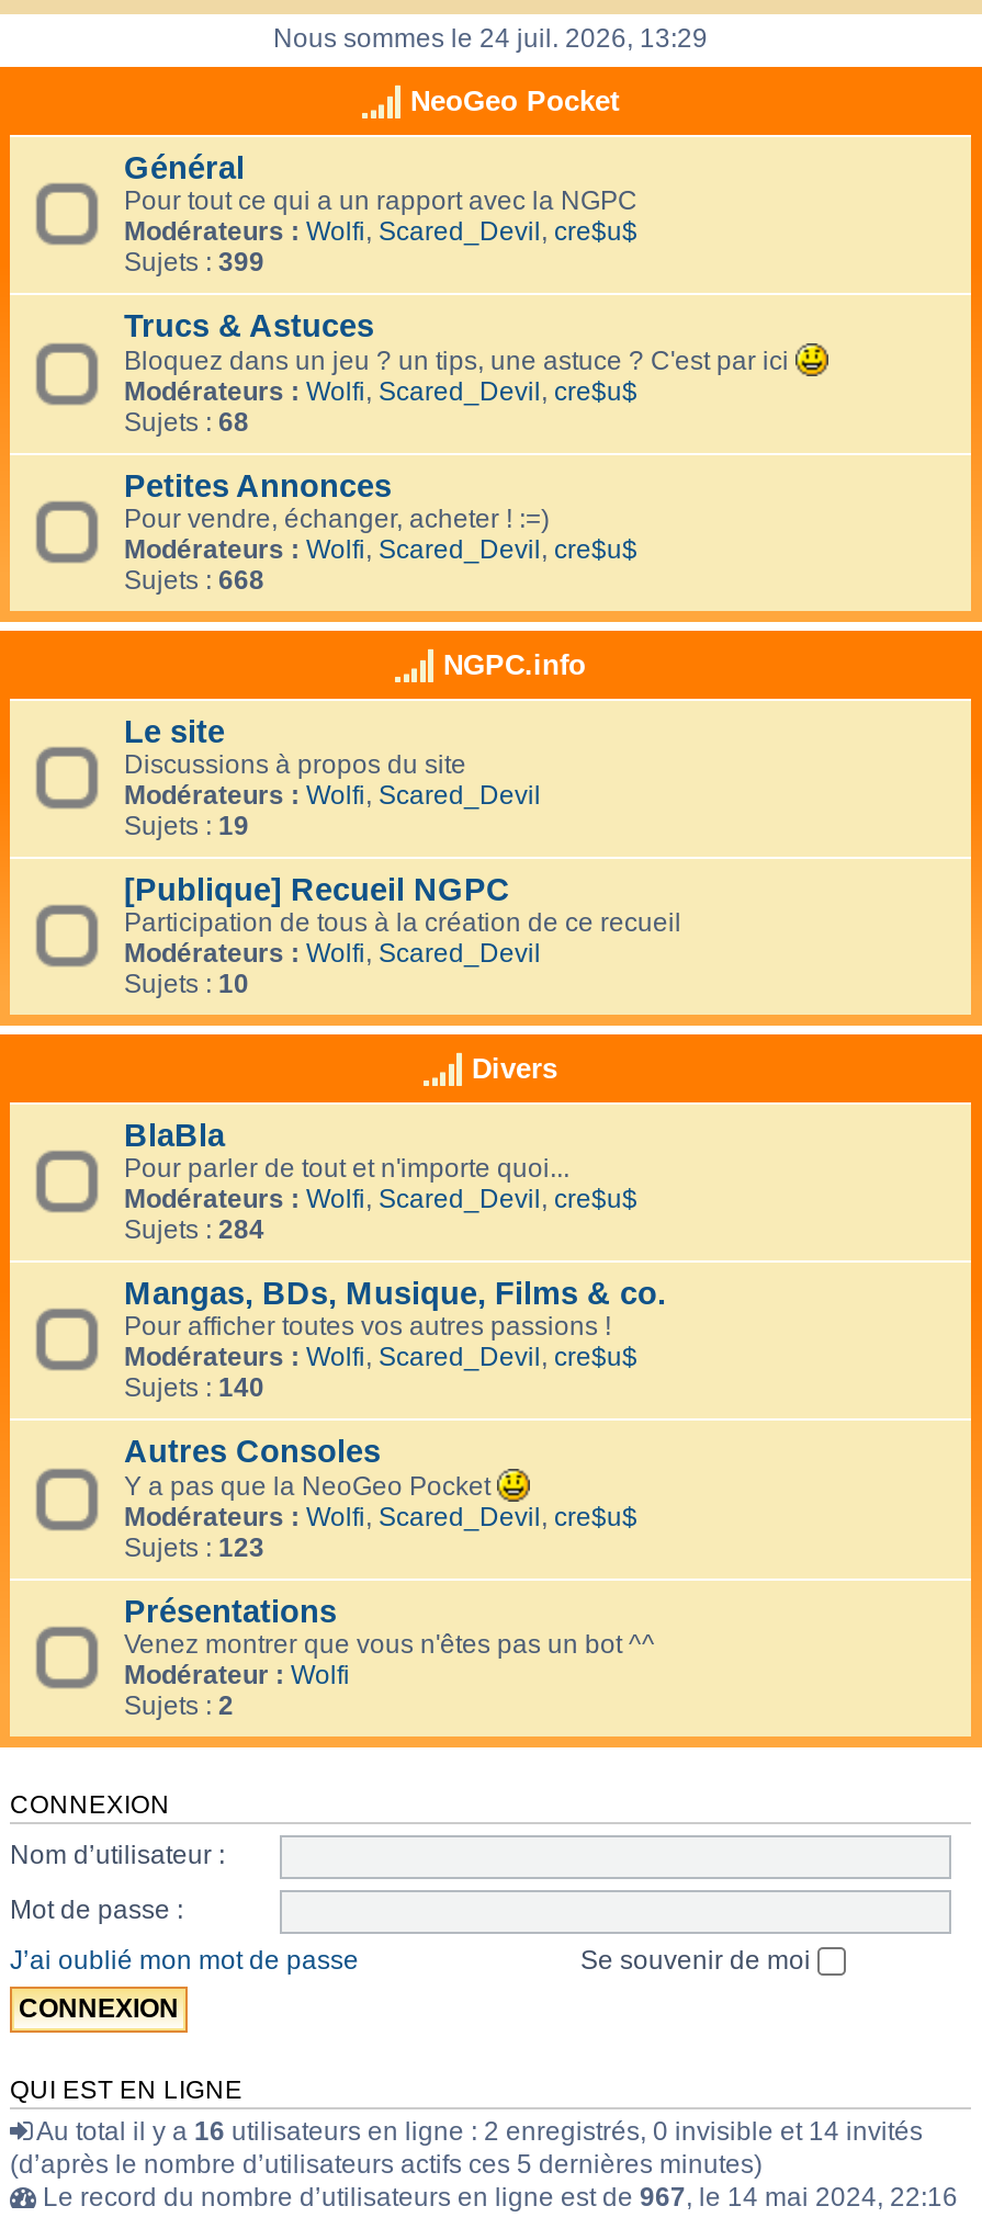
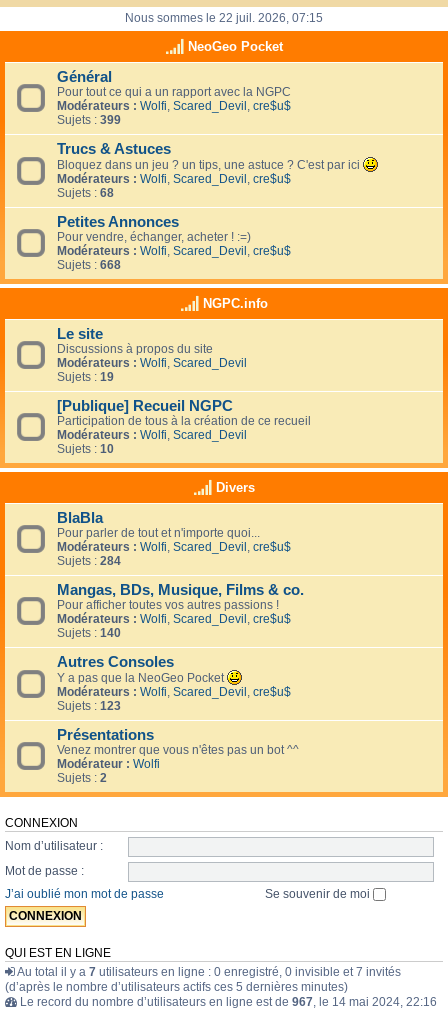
[273,23,708,54] Nous sommes le 24 juil. 2026, 13:29 -> [125,11,323,25] Nous sommes le 22 juil. 2026, 07:15
[32,2116,923,2147] Au total il y a 16 utilisateurs en ligne : 2 enregistrés, 0 invisible et 14 invités -> [15,965,401,979] Au total il y a 7 utilisateurs en ligne : 0 enregistré, 0 invisible et 7 invités

